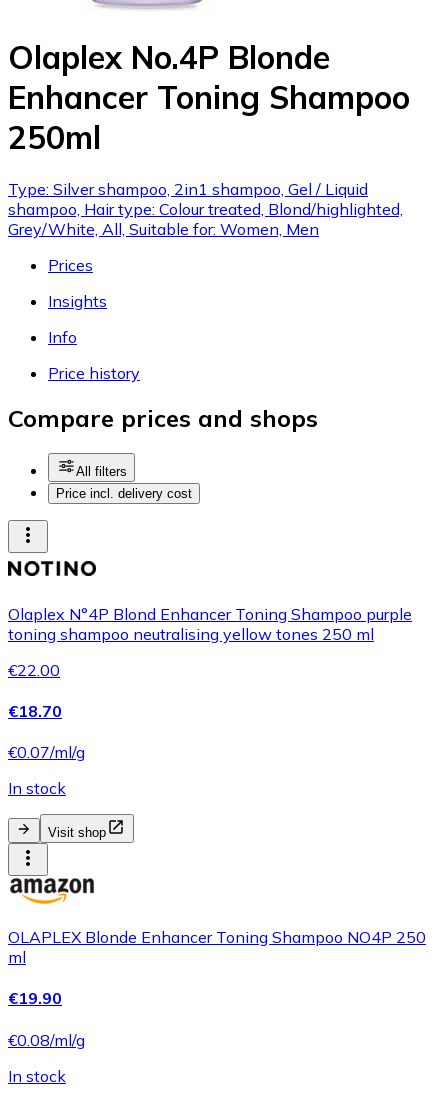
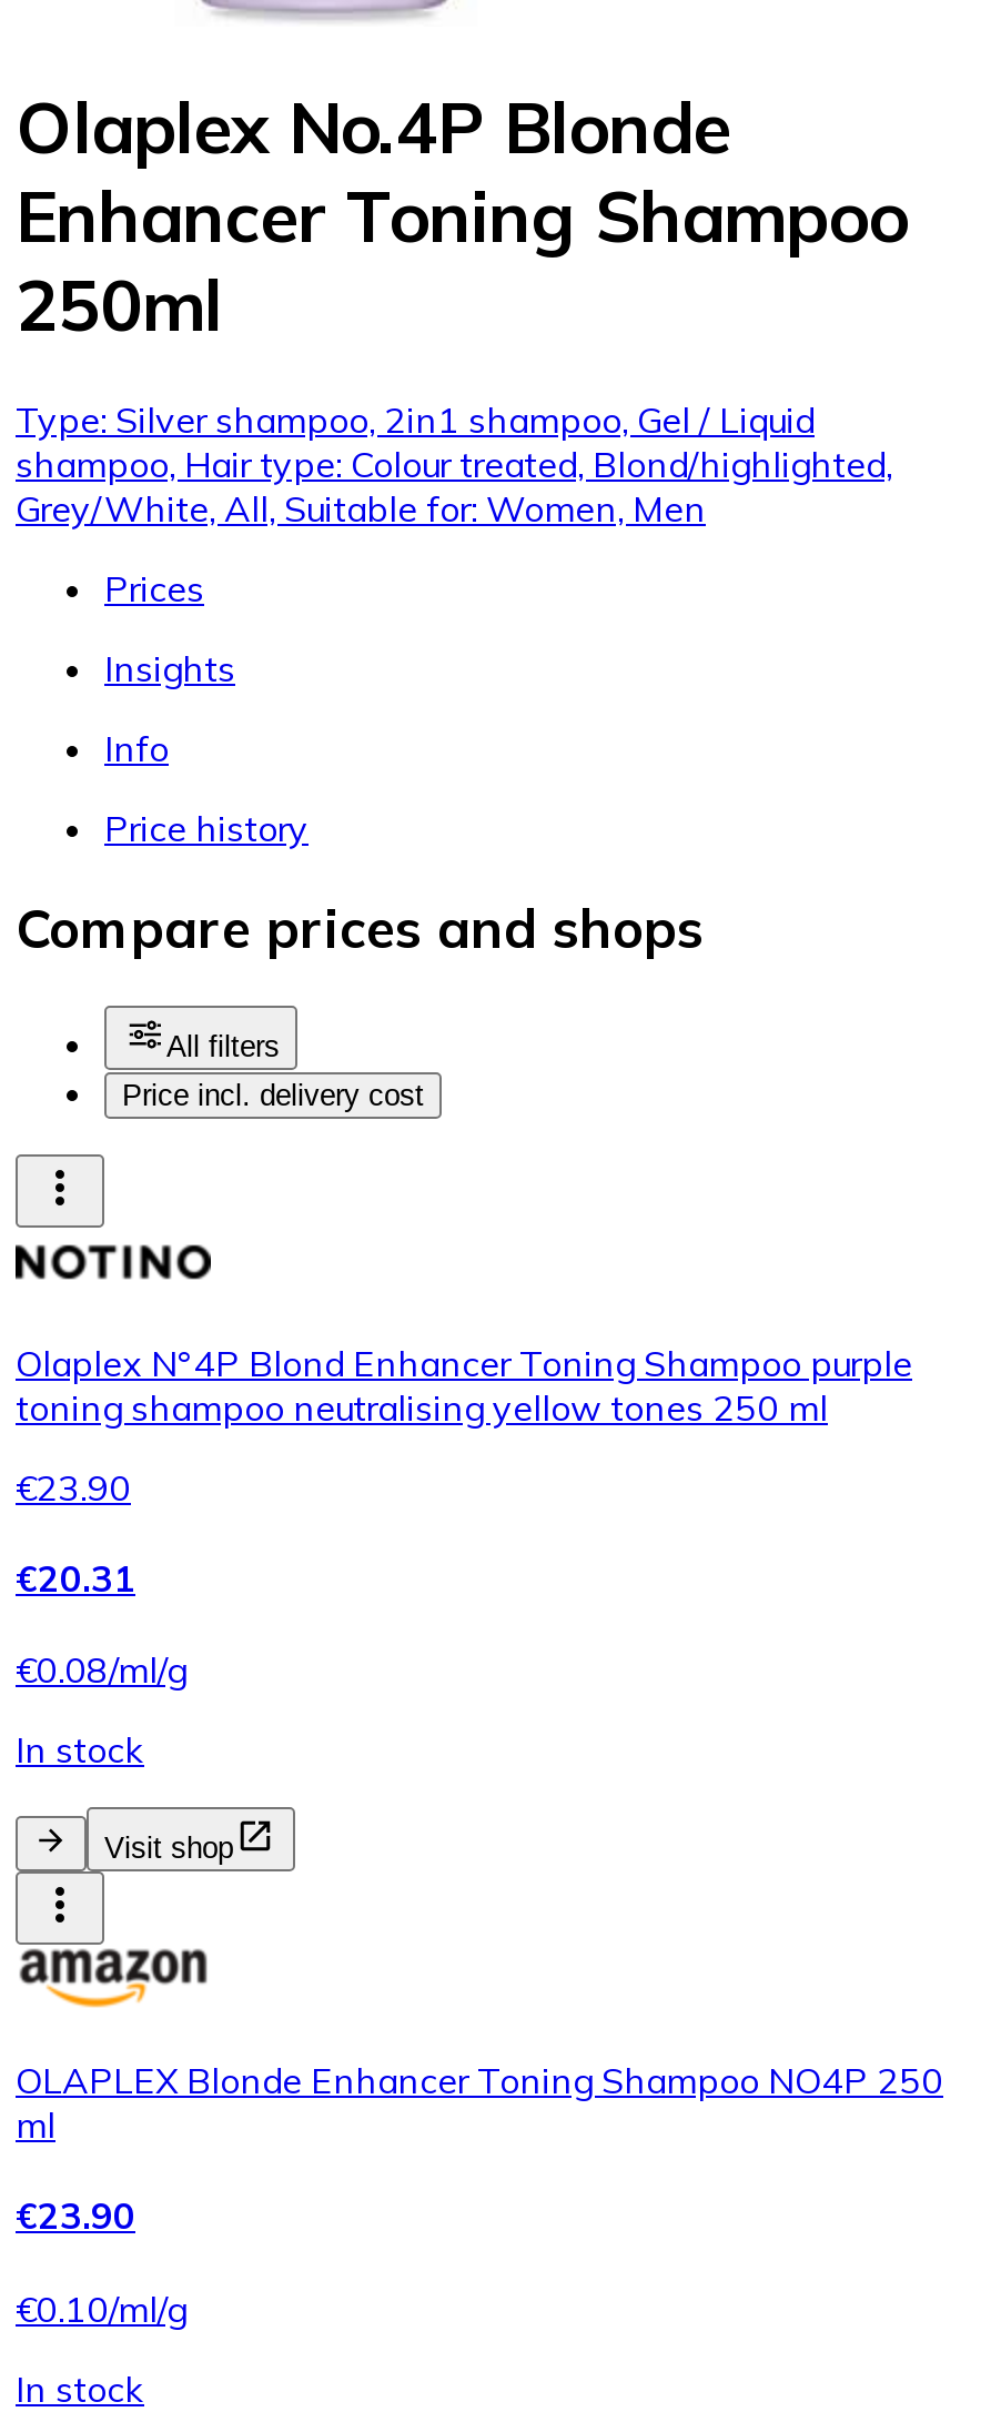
[8,660,60,680] €22.00 -> [16,1465,131,1509] €23.90
[8,701,62,721] €18.70 -> [16,1556,135,1601] €20.31
[8,742,85,762] €0.07/ml/g -> [16,1648,186,1692] €0.08/ml/g
[8,988,62,1008] €19.90 -> [16,2194,135,2239] €23.90
[8,1030,85,1050] €0.08/ml/g -> [16,2286,186,2331] €0.10/ml/g

